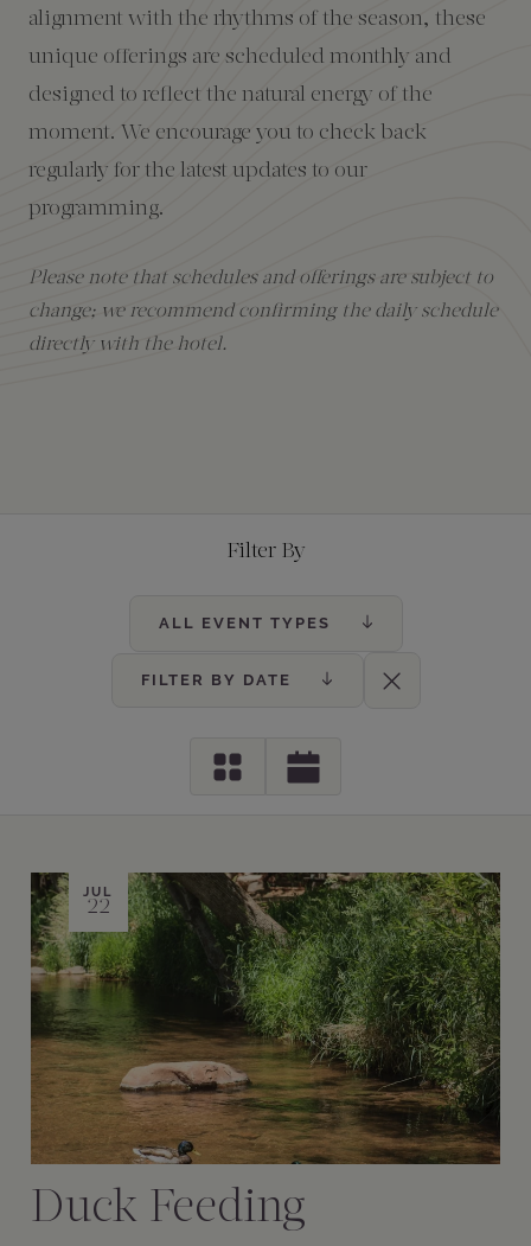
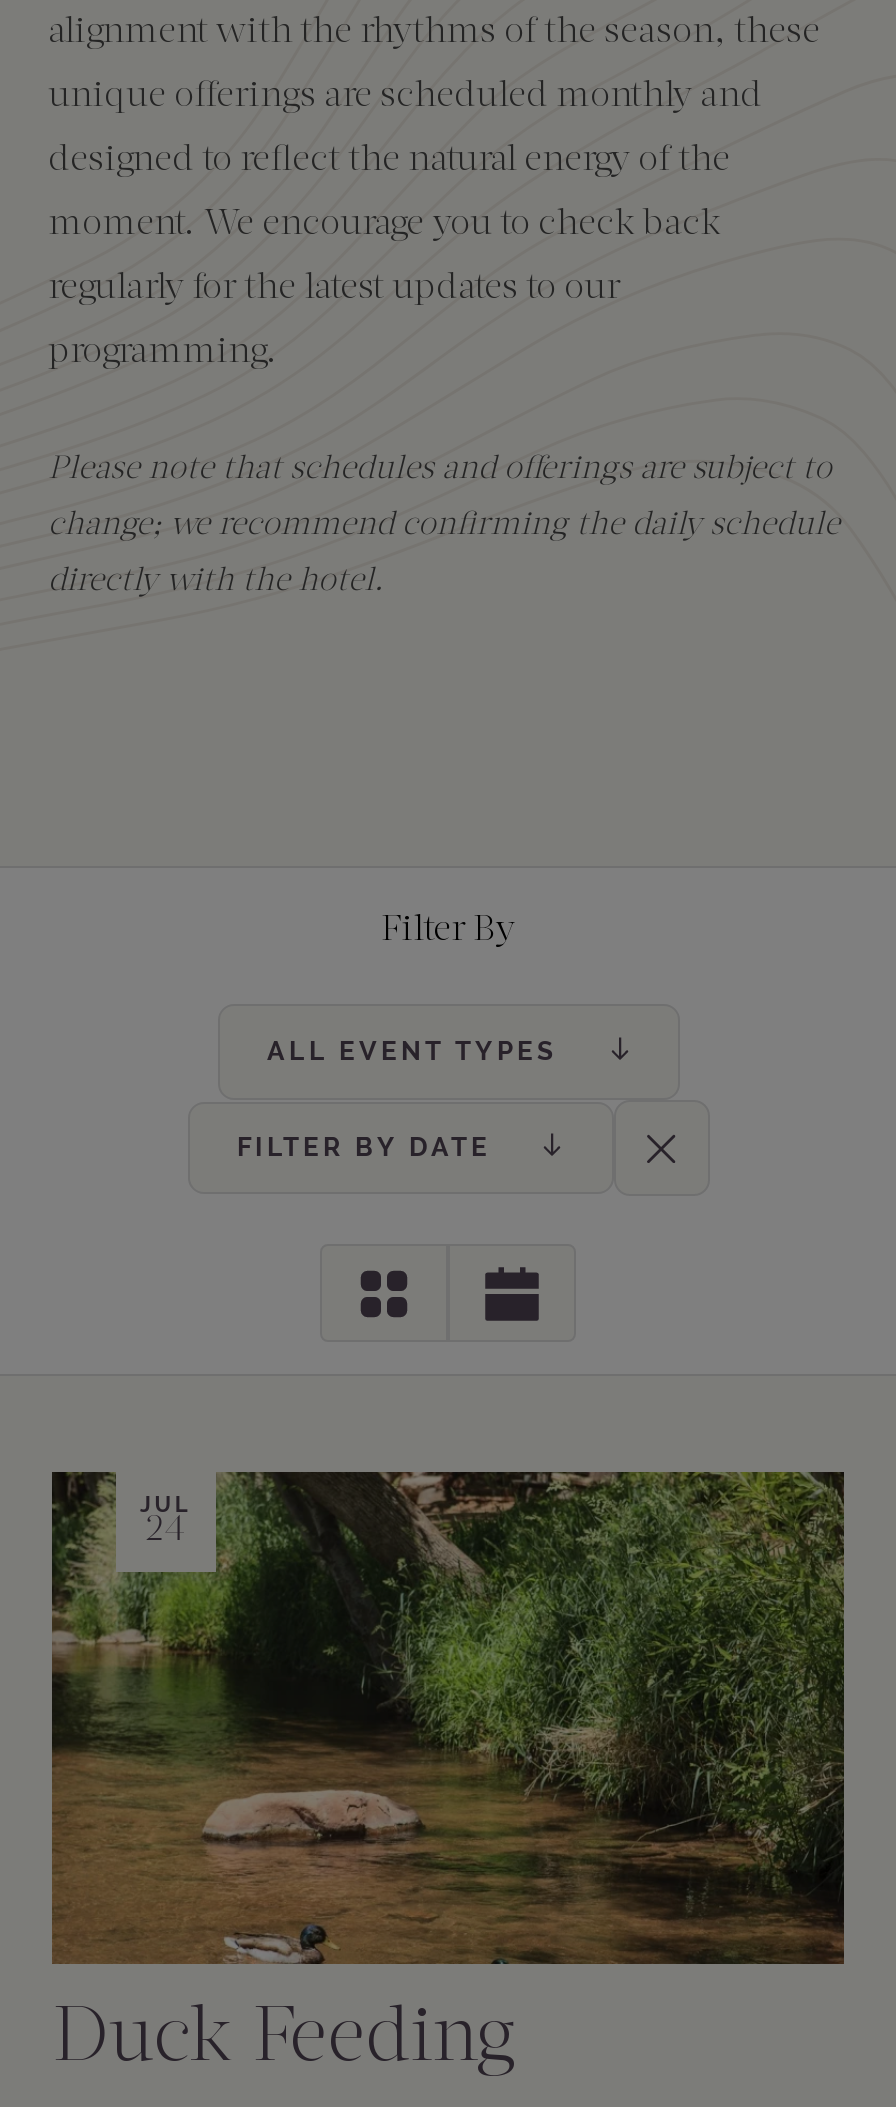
[86,896,110,919] 22 -> [145,1512,187,1550] 24

